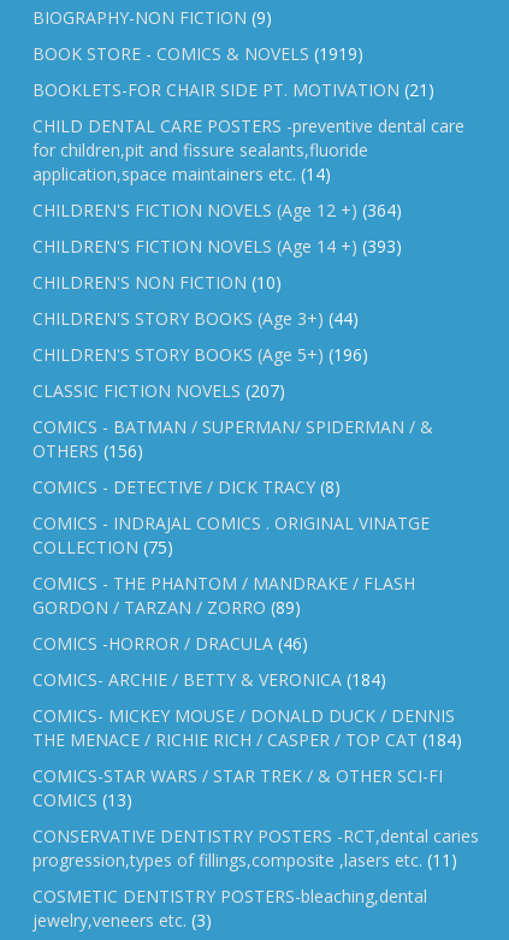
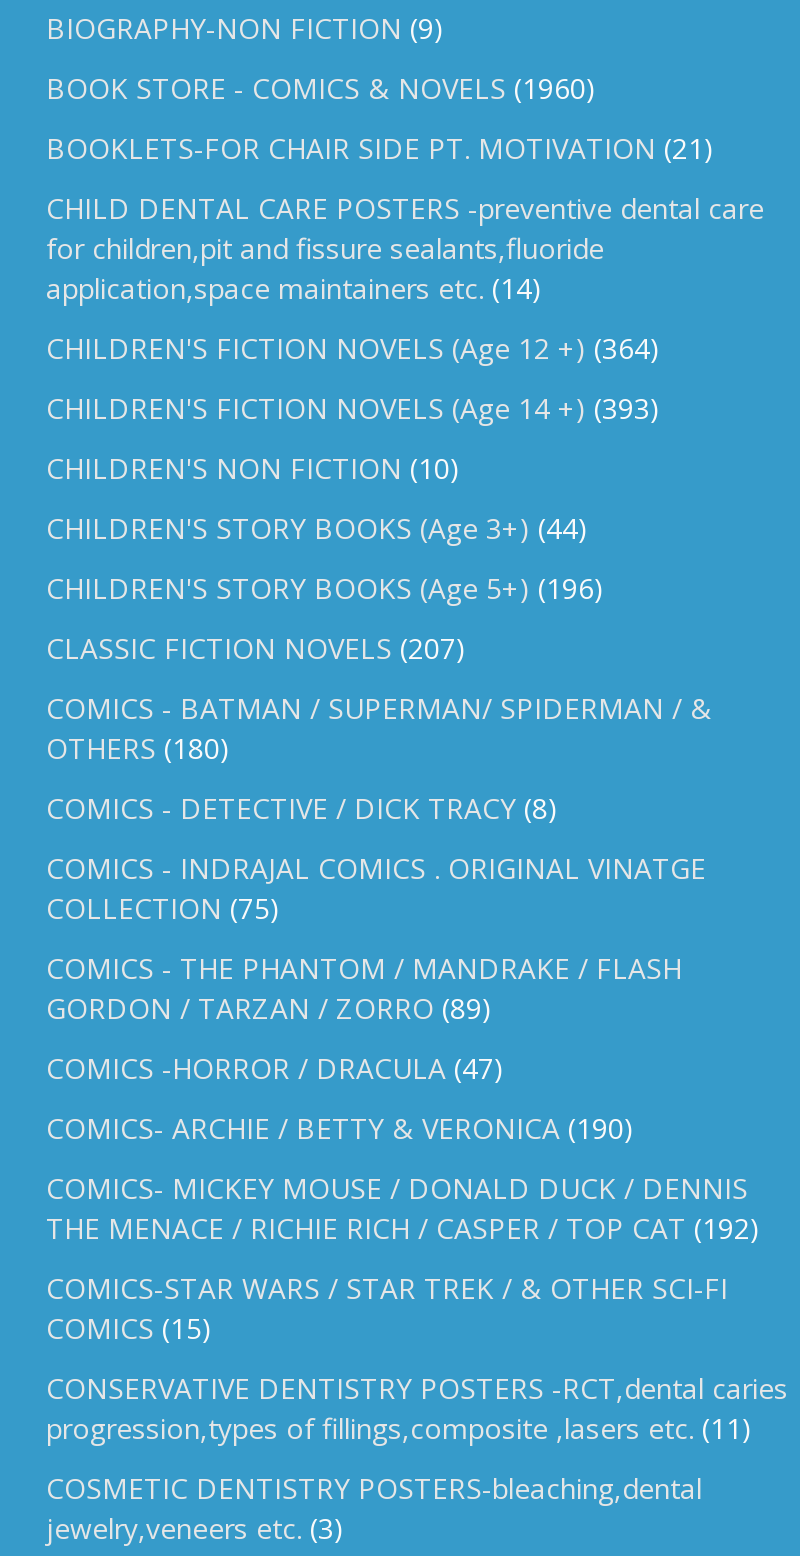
[32,42,363,65] BOOK STORE - COMICS & NOVELS (1919) -> [46,70,596,108] BOOK STORE - COMICS & NOVELS (1960)
[32,440,143,463] OTHERS (156) -> [46,730,230,768] OTHERS (180)
[32,632,308,655] COMICS -HORROR / DRACULA (46) -> [46,1050,504,1088] COMICS -HORROR / DRACULA (47)
[32,668,386,691] COMICS- ARCHIE / BETTY & VERONICA (184) -> [46,1110,634,1148] COMICS- ARCHIE / BETTY & VERONICA (190)
[32,729,462,751] THE MENACE / RICHIE RICH / CASPER / TOP CAT (184) -> [46,1210,760,1248] THE MENACE / RICHIE RICH / CASPER / TOP CAT (192)
[32,789,132,812] COMICS (13) -> [46,1310,212,1348] COMICS (15)

